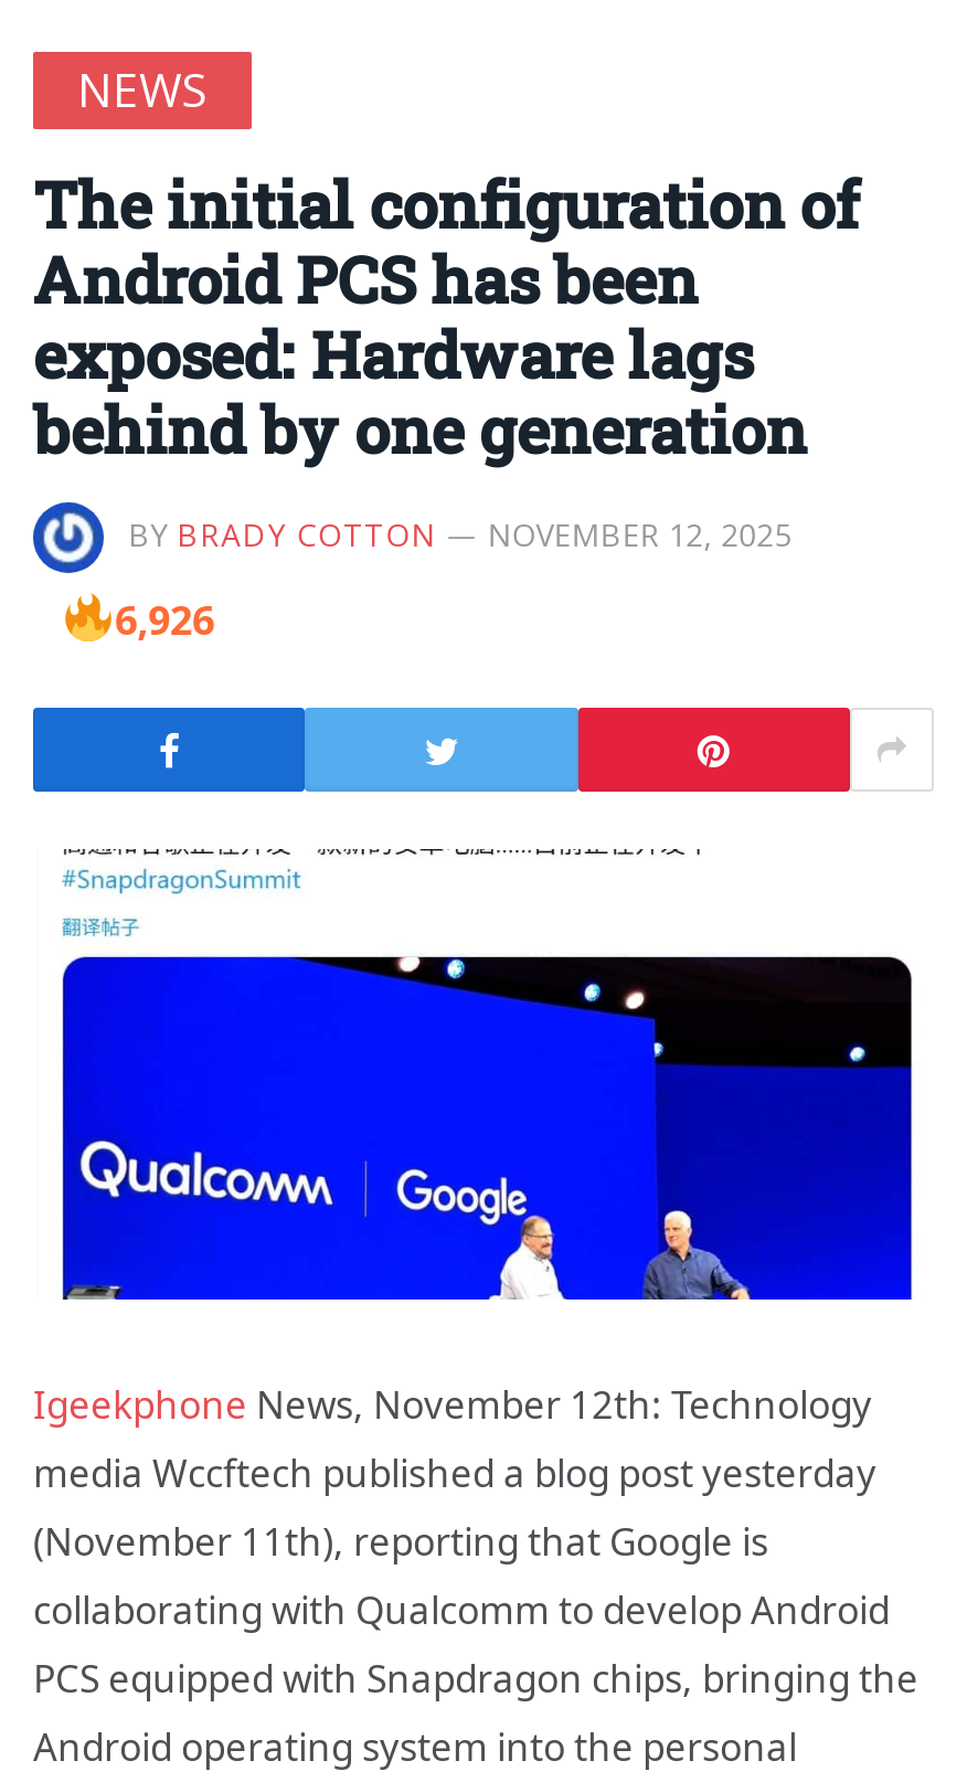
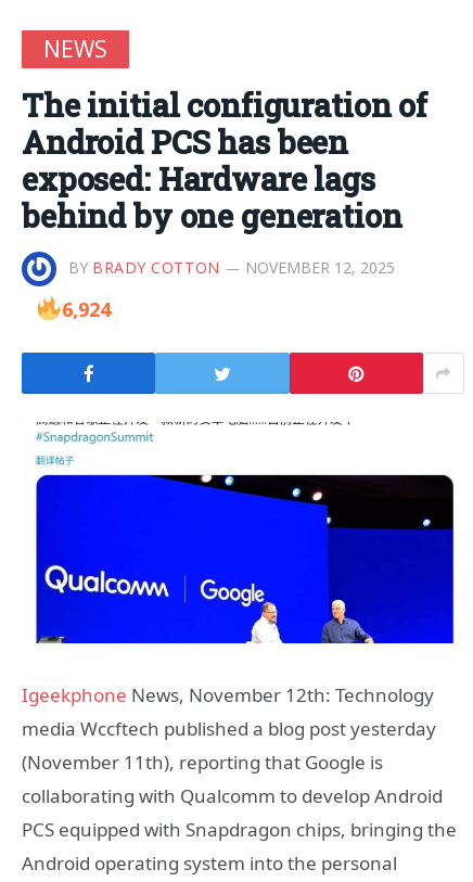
[115,592,214,645] 6,926 -> [62,296,111,322] 6,924

